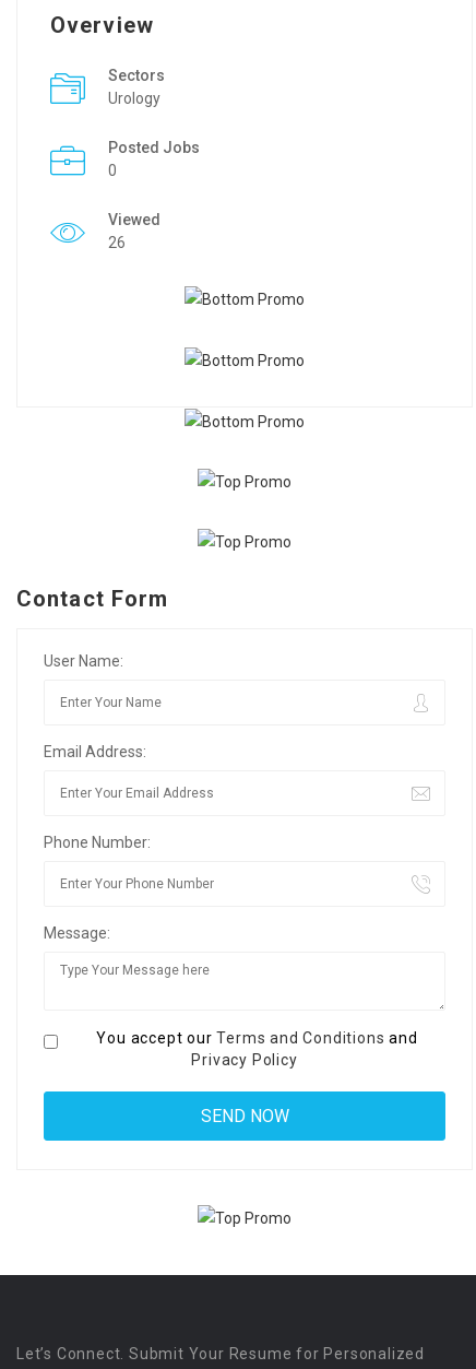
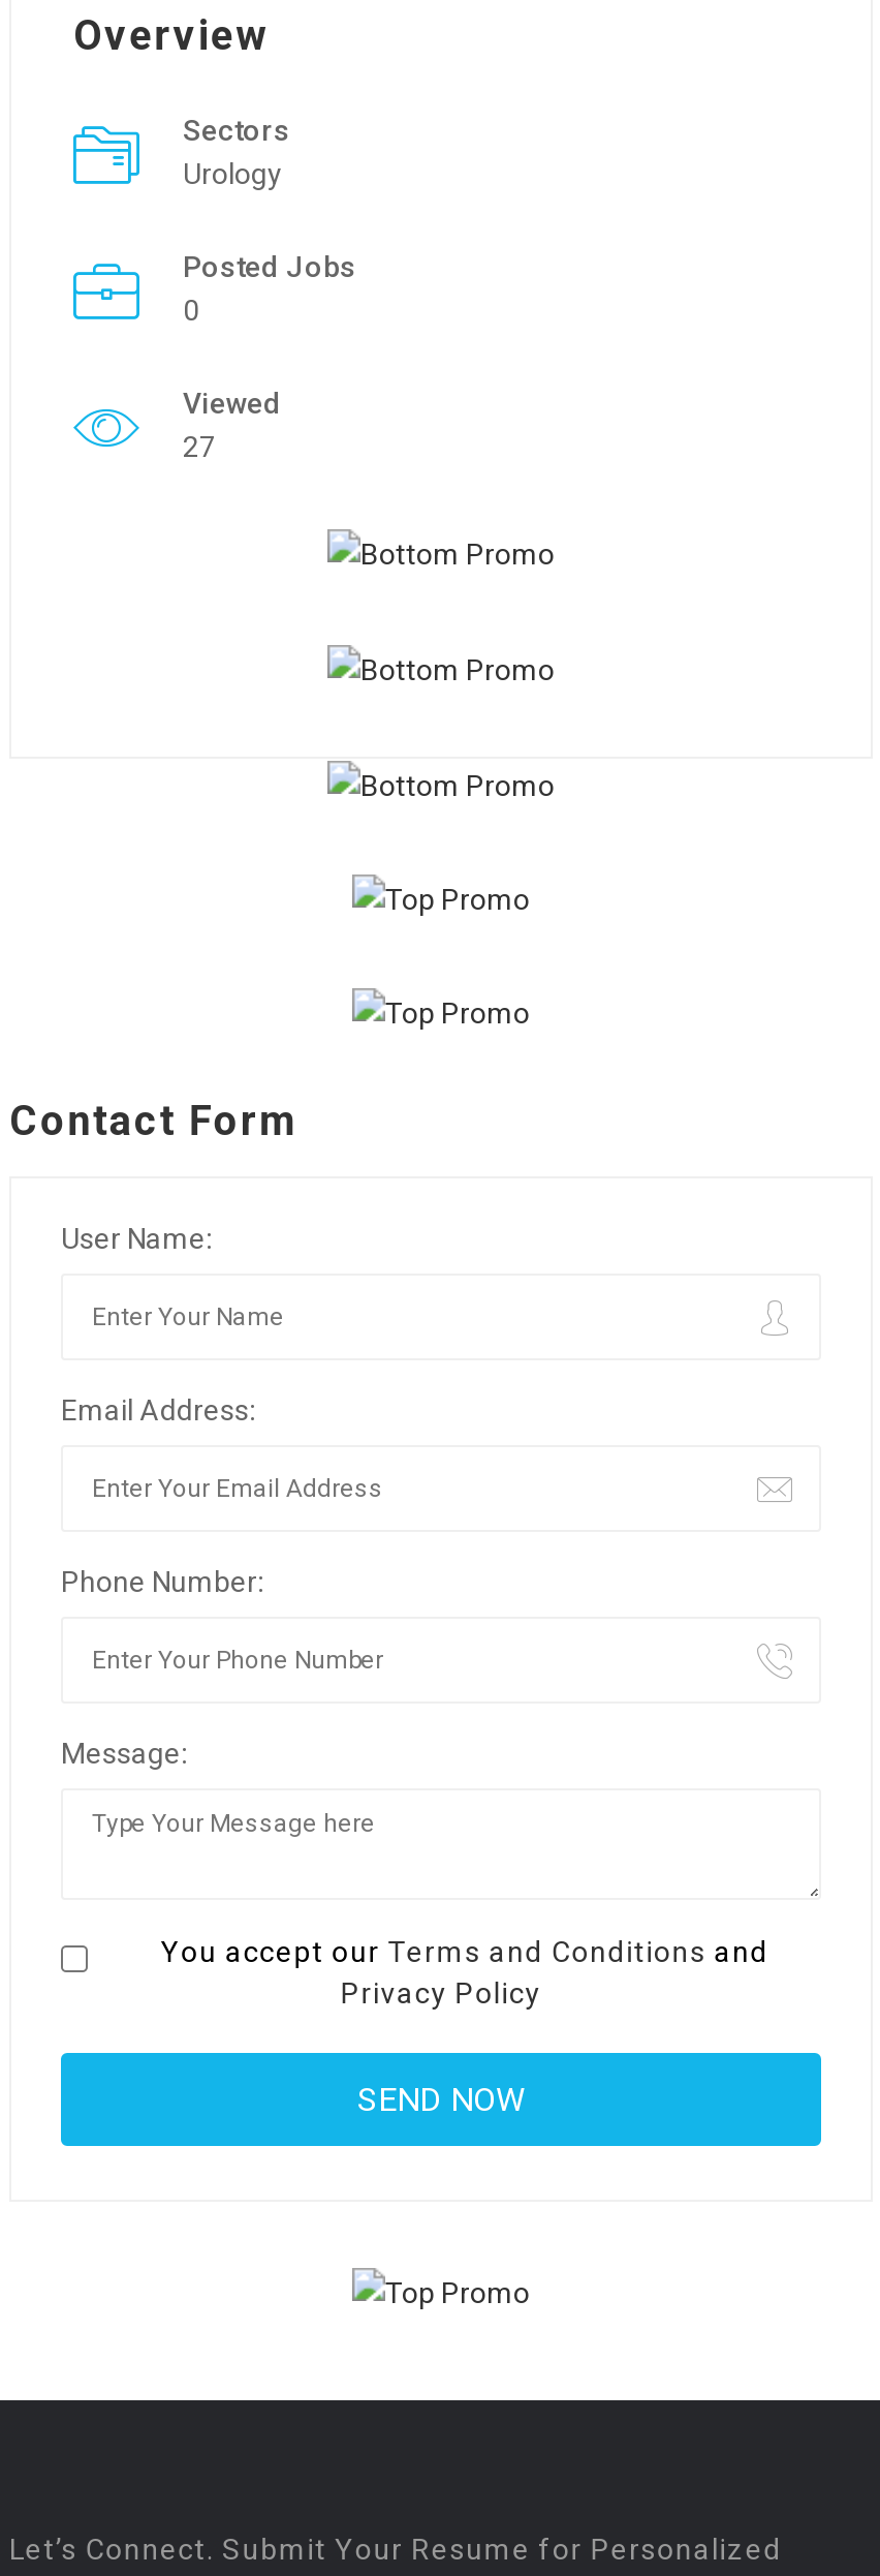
[108,234,126,251] 26 -> [183,430,216,463] 27

